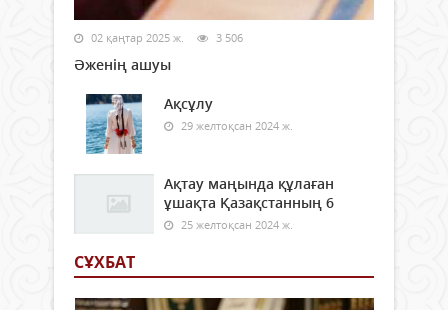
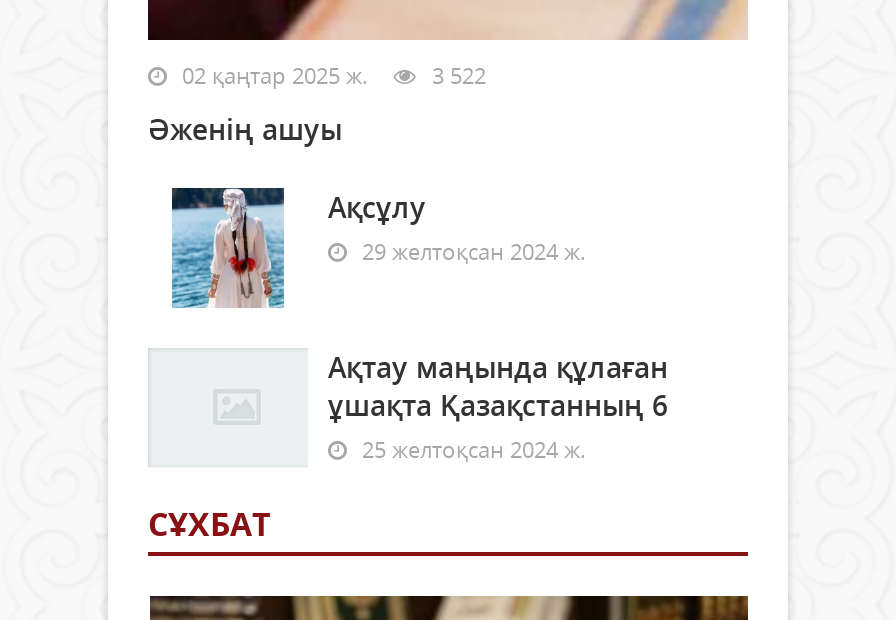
[88,30,243,45] 02 қаңтар 2025 ж. 3 506 -> [176,59,486,89] 02 қаңтар 2025 ж. 3 522

